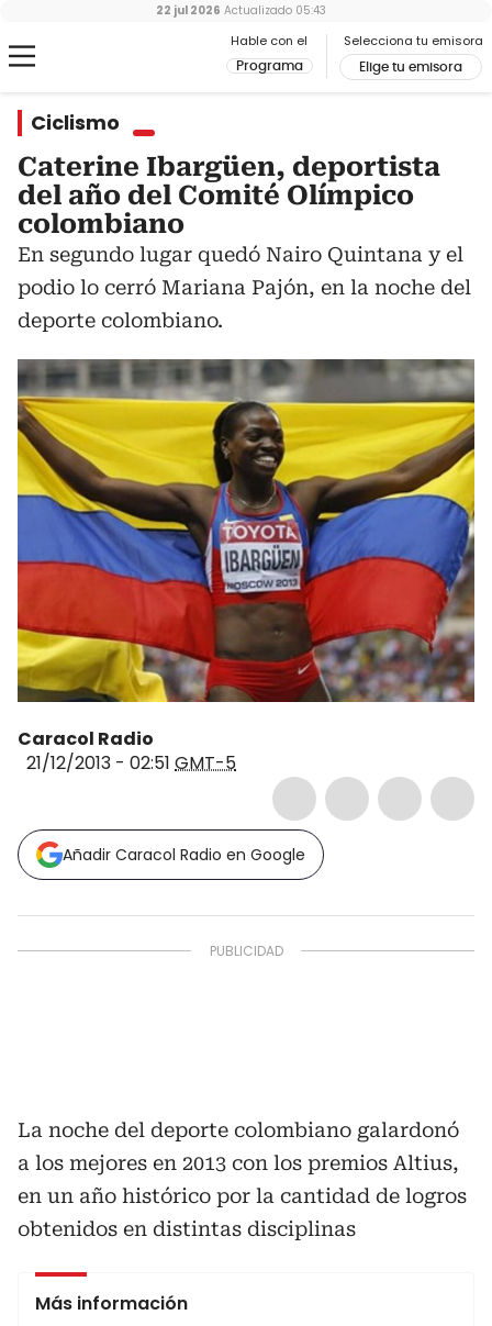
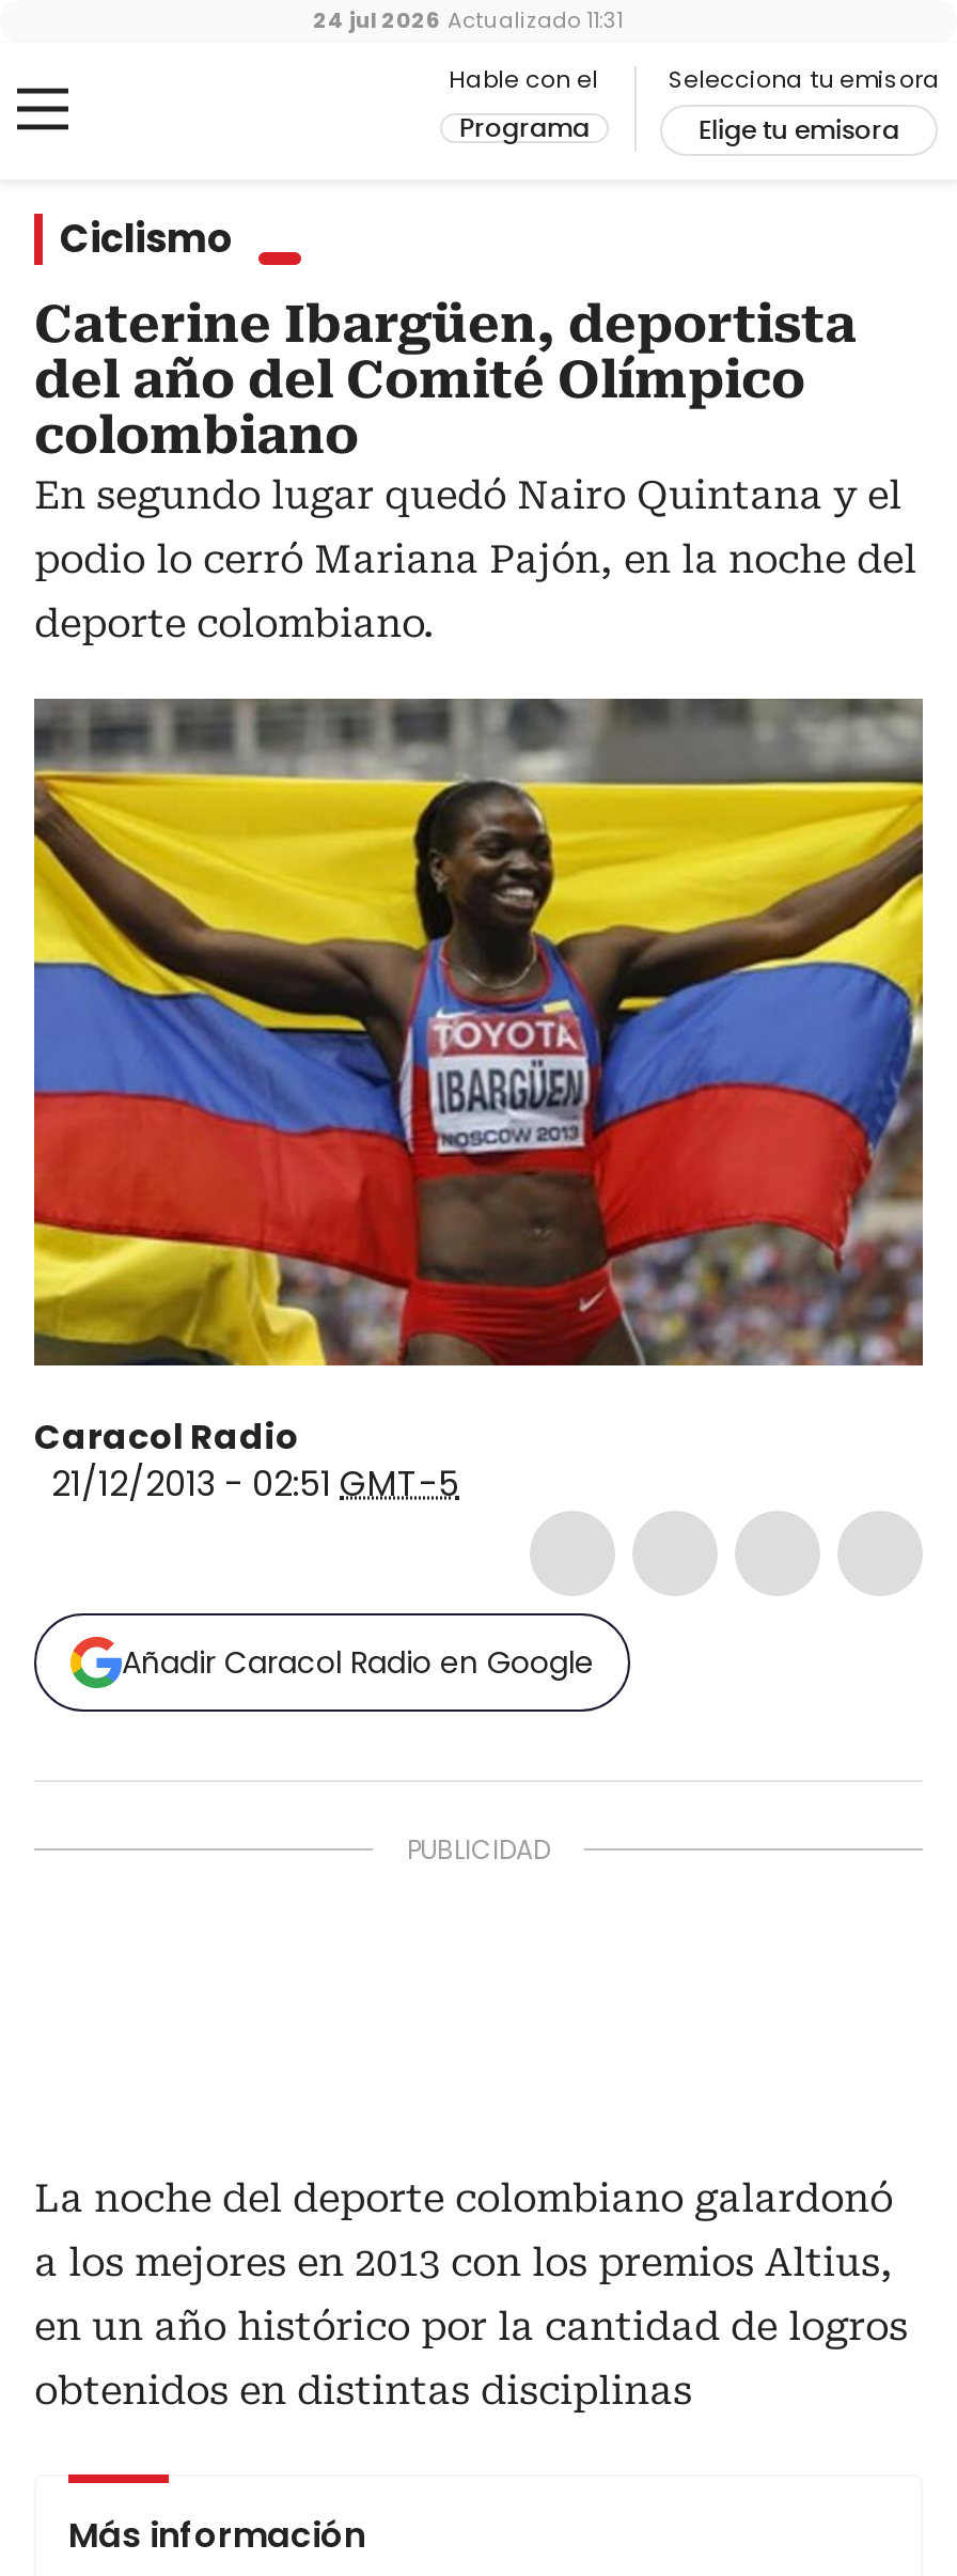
[155,2,326,19] 22 jul 2026 Actualizado 05:43 -> [313,4,623,36] 24 jul 2026 Actualizado 11:31

